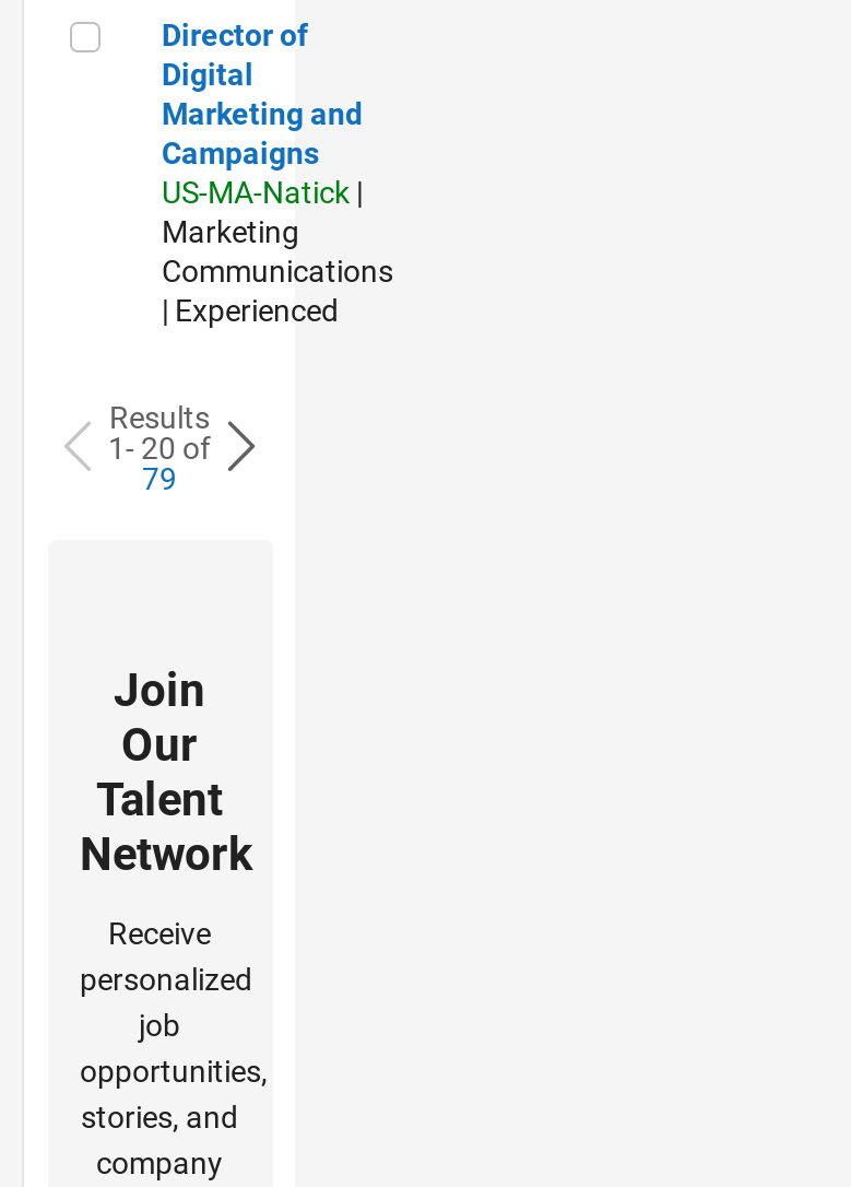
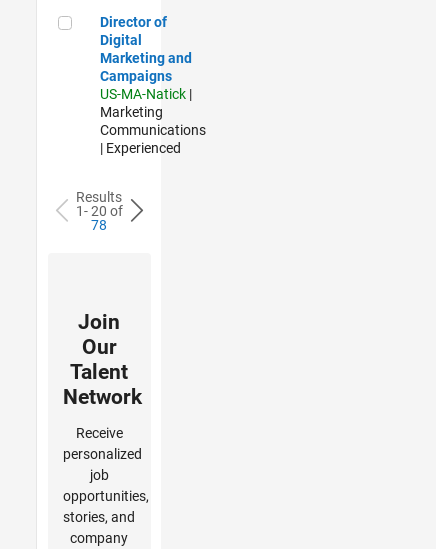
[142,461,177,496] 79 -> [91,217,107,233] 78

